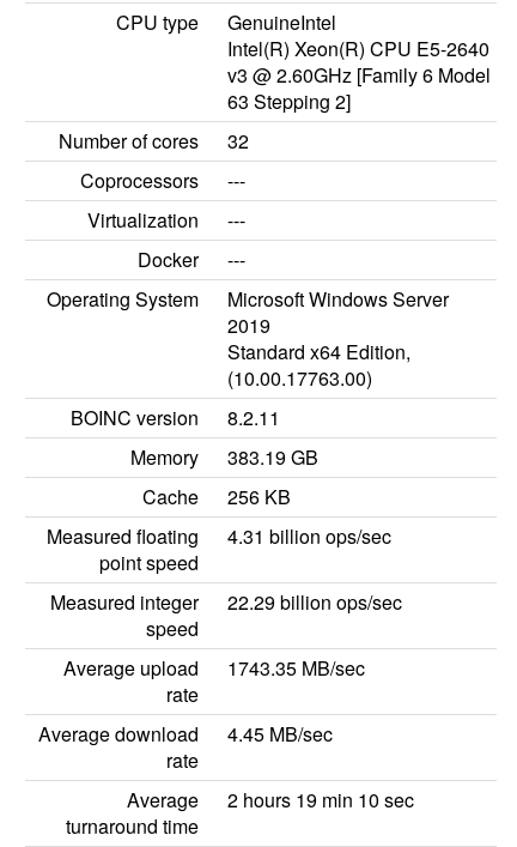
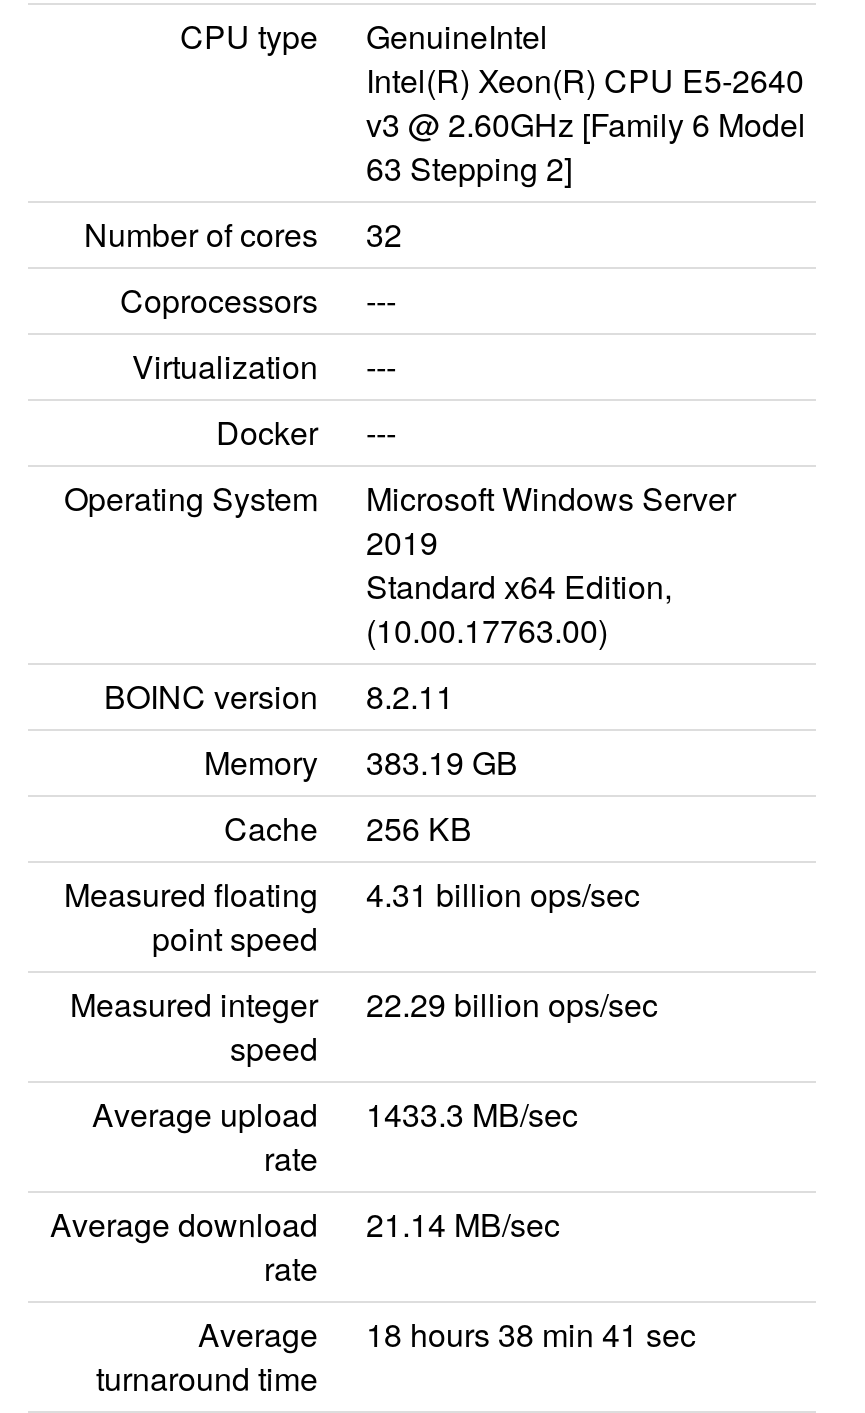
[63,654,365,682] Average upload 1743.35 MB/sec -> [92,1091,578,1137] Average upload 1433.3 MB/sec
[38,720,333,748] Average download 4.45 MB/sec -> [50,1201,560,1247] Average download 21.14 MB/sec
[127,786,414,813] Average 2 hours 19 min 10 sec -> [198,1311,696,1357] Average 18 hours 38 min 41 sec

